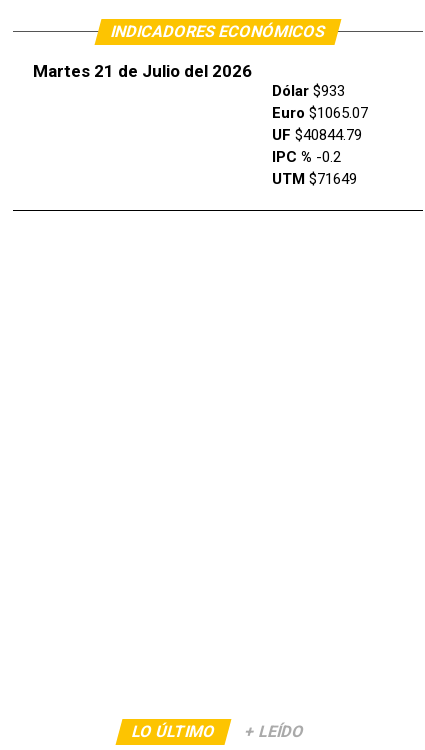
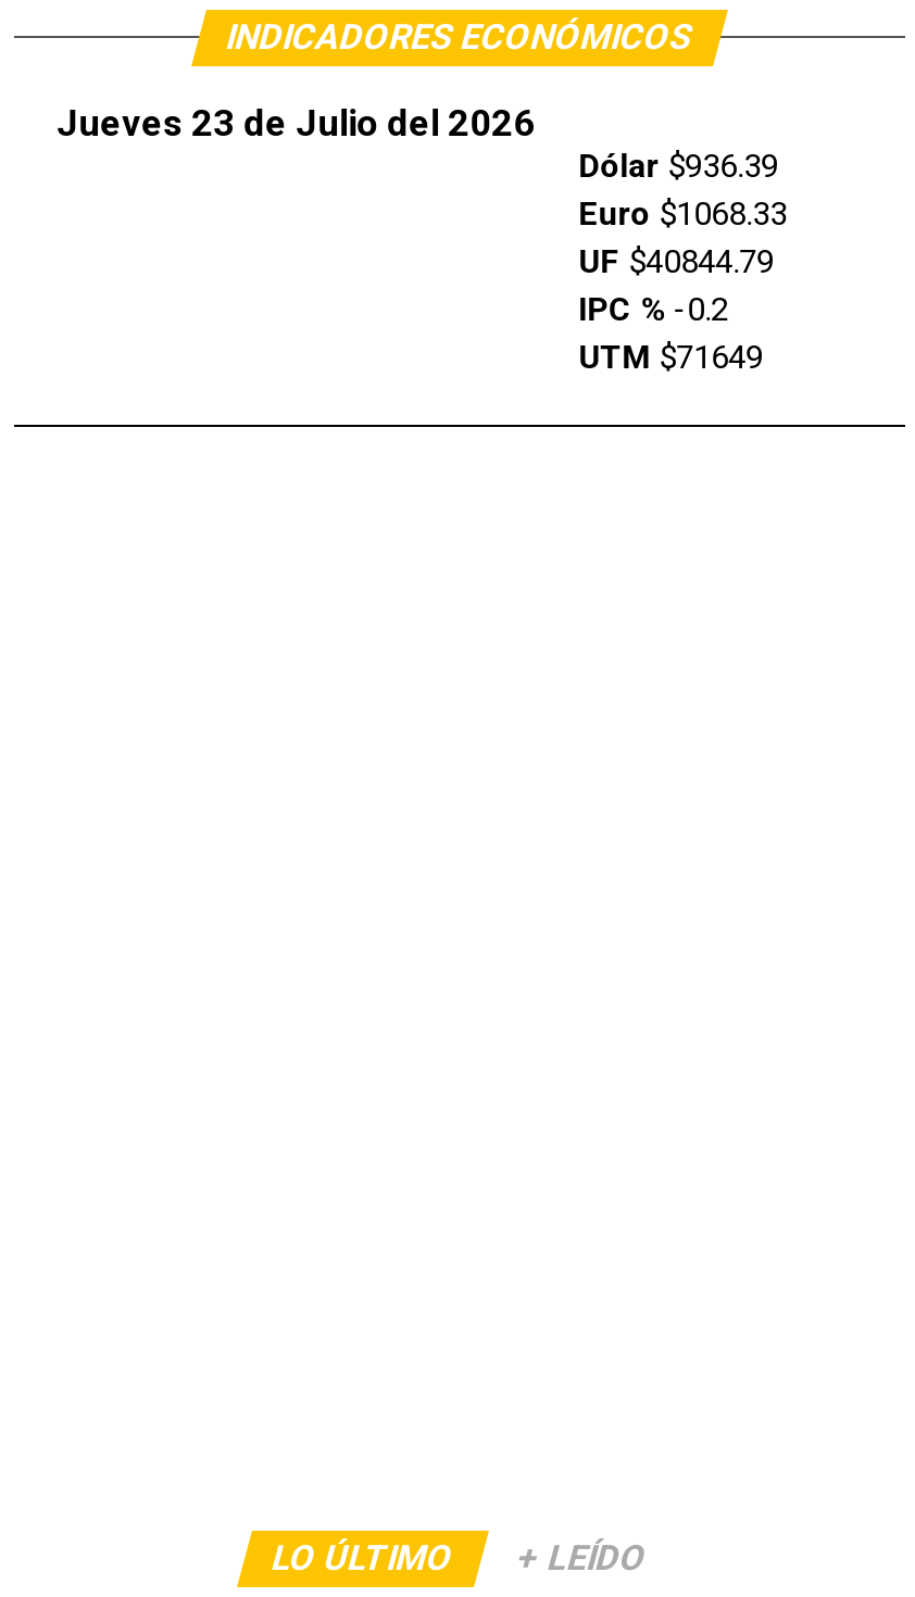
[33,61,252,81] Martes 21 de Julio del 2026 -> [57,100,535,143] Jueves 23 de Julio del 2026
[272,82,345,100] Dólar $933 -> [579,146,779,185] Dólar $936.39
[272,104,368,122] Euro $1065.07 -> [579,193,787,232] Euro $1068.33

